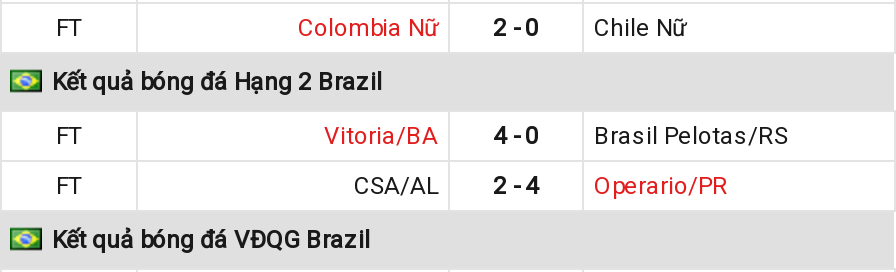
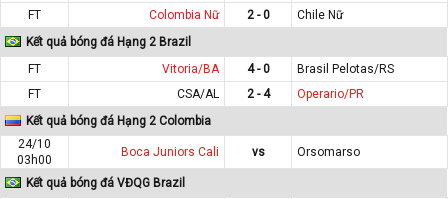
none -> [17,114,211,167] Kết quả bóng đá Hạng 2 Colombia | 24/10 | 03h00
none -> [121,145,360,159] Boca Juniors Cali | vs | Orsomarso

